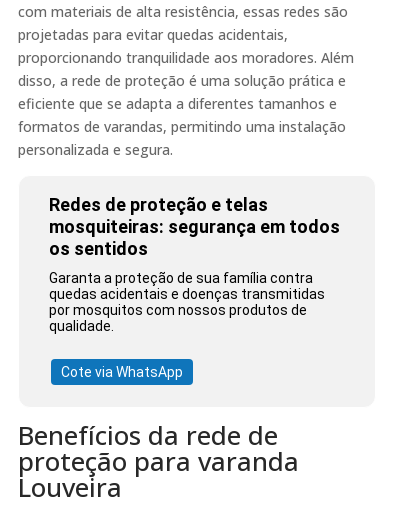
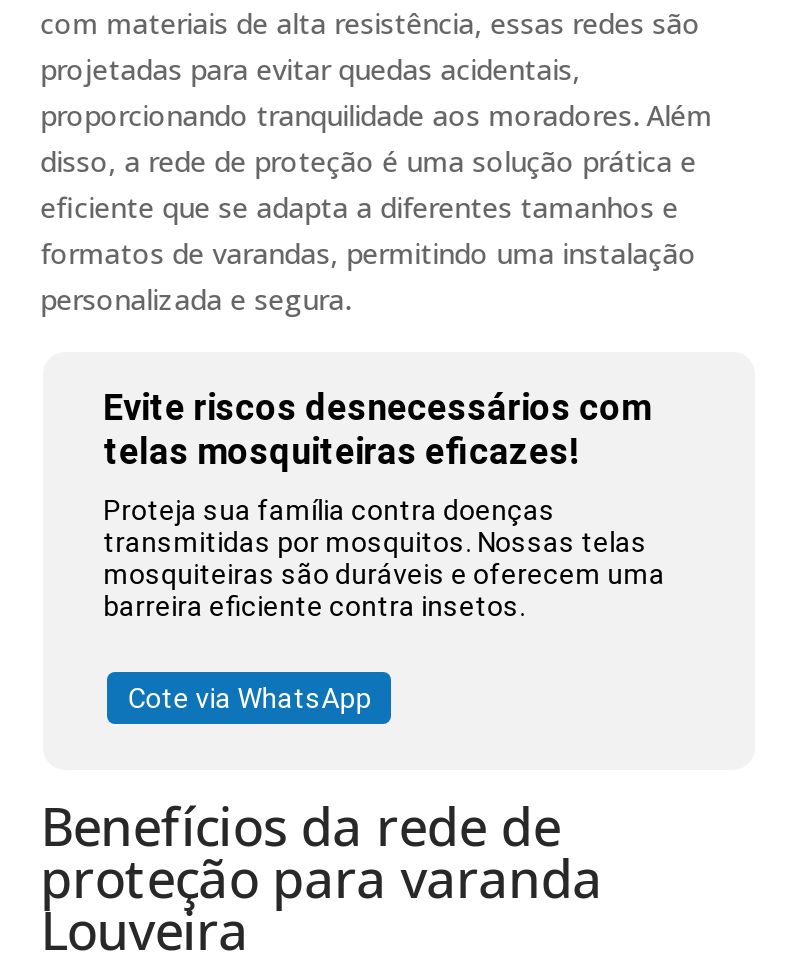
[49,193,340,258] Redes de proteção e telas | mosquiteiras: segurança em todos | os sentidos -> [103,387,651,473] Evite riscos desnecessários com | telas mosquiteiras eficazes!
[49,269,325,333] Garanta a proteção de sua família contra | quedas acidentais e doenças transmitidas | por mosquitos com nossos produtos de | qualidade. -> [103,495,665,623] Proteja sua família contra doenças | transmitidas por mosquitos. Nossas telas | mosquiteiras são duráveis e oferecem uma | barreira eficiente contra insetos.

